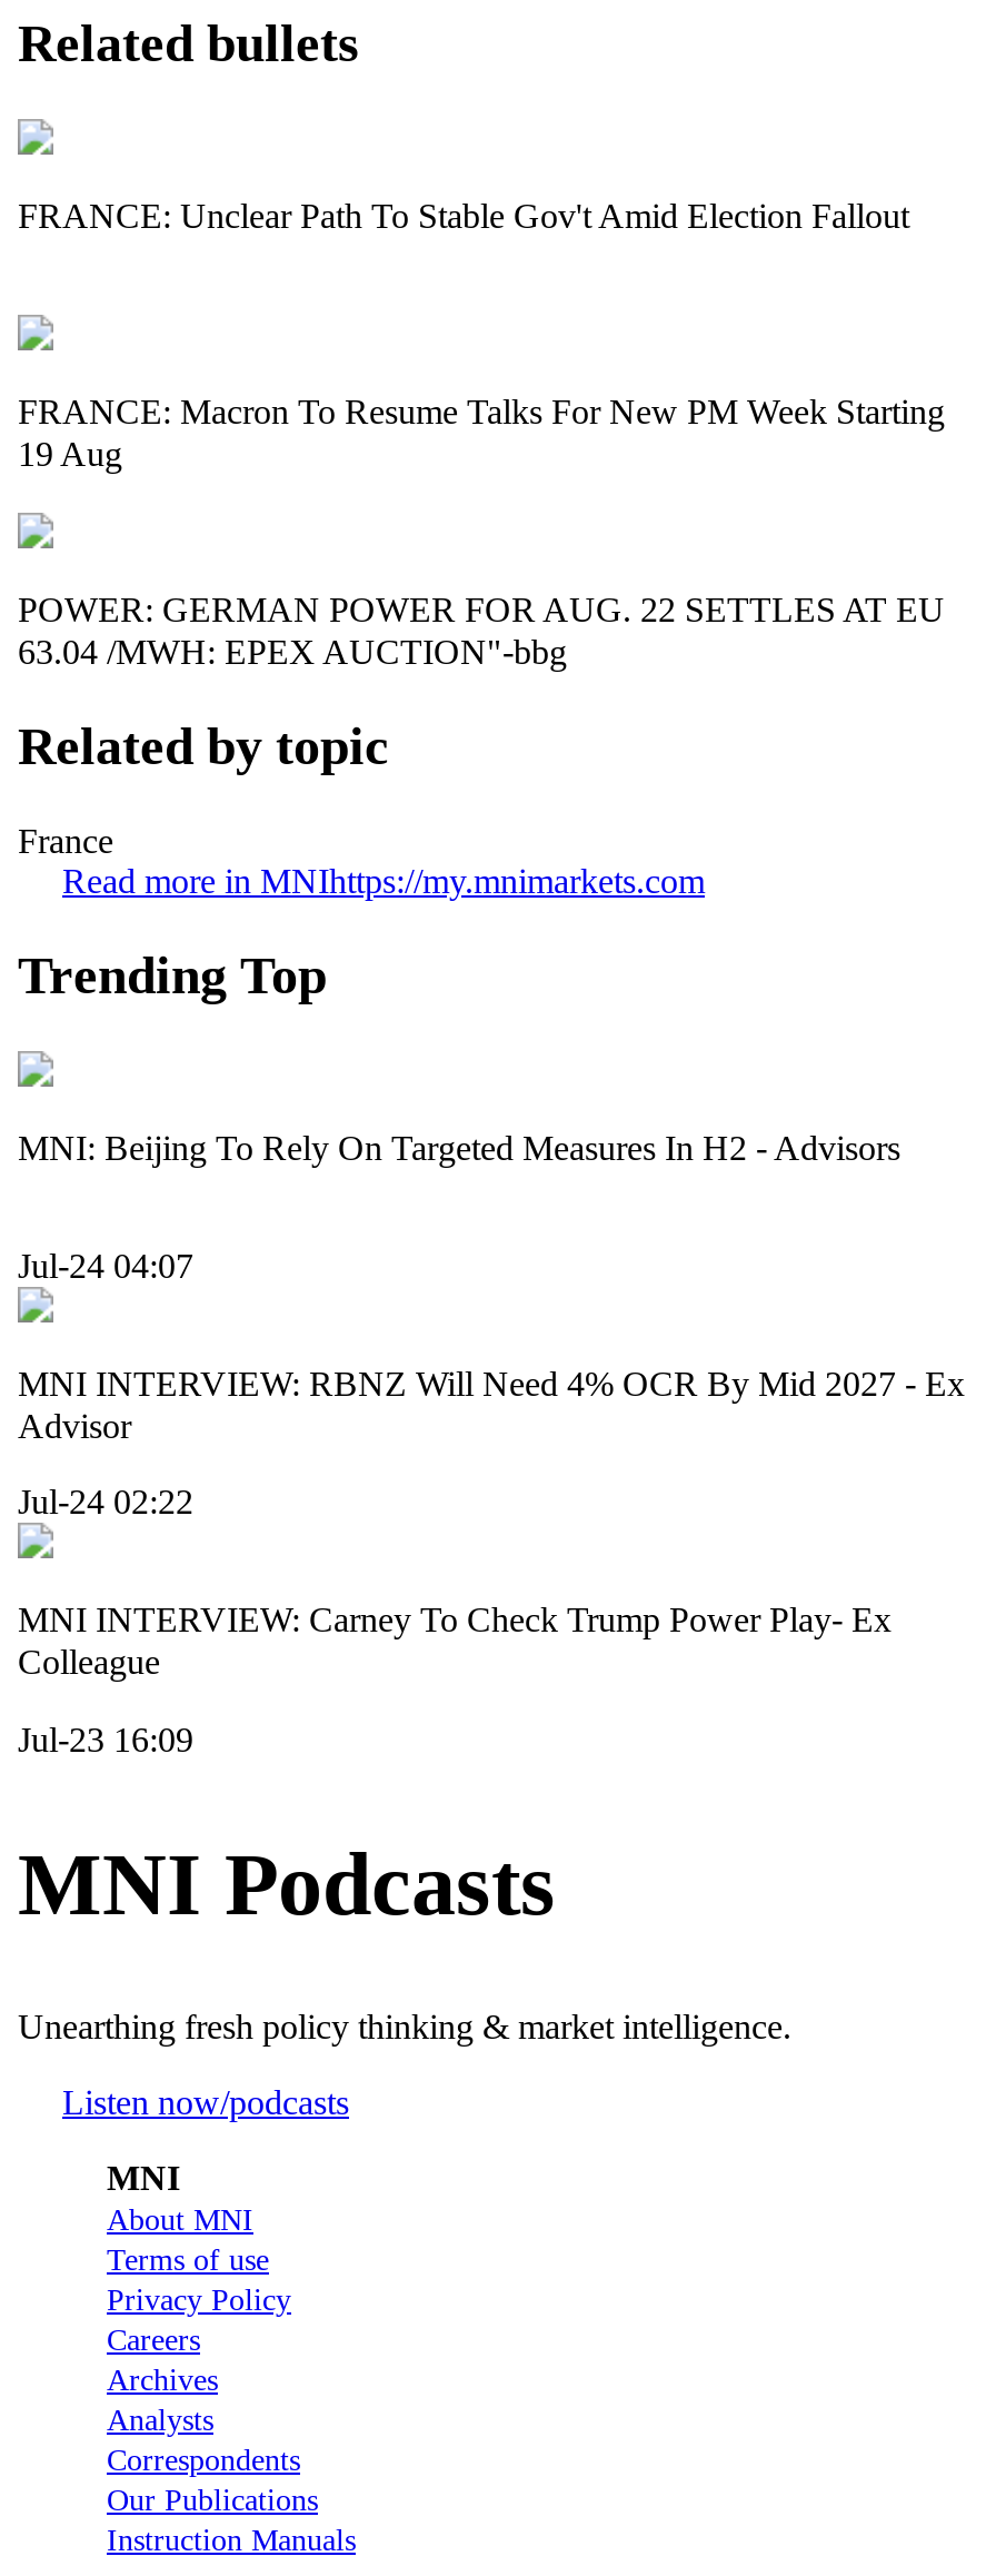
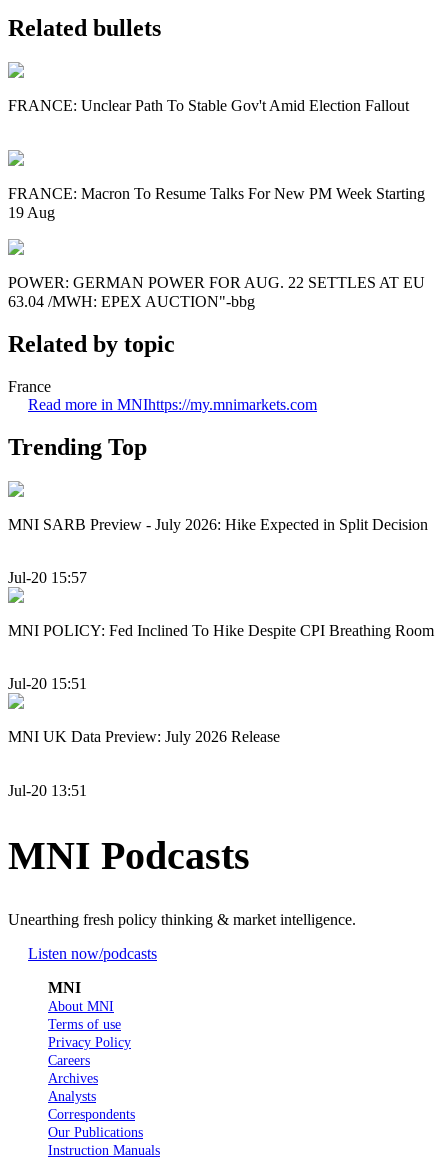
[18,1128,900,1166] MNI: Beijing To Rely On Targeted Measures In H2 - Advisors -> [8,516,428,533] MNI SARB Preview - July 2026: Hike Expected in Split Decision
[18,1247,193,1285] Jul-24 04:07 -> [8,569,87,586] Jul-20 15:57
[18,1365,965,1445] MNI INTERVIEW: RBNZ Will Need 4% OCR By Mid 2027 - Ex | Advisor -> [8,622,434,639] MNI POLICY: Fed Inclined To Hike Despite CPI Breathing Room
[18,1484,193,1521] Jul-24 02:22 -> [8,675,87,692] Jul-20 15:51
[18,1601,892,1682] MNI INTERVIEW: Carney To Check Trump Power Play- Ex | Colleague -> [8,728,280,745] MNI UK Data Preview: July 2026 Release
[18,1720,193,1758] Jul-23 16:09 -> [8,782,87,799] Jul-20 13:51

